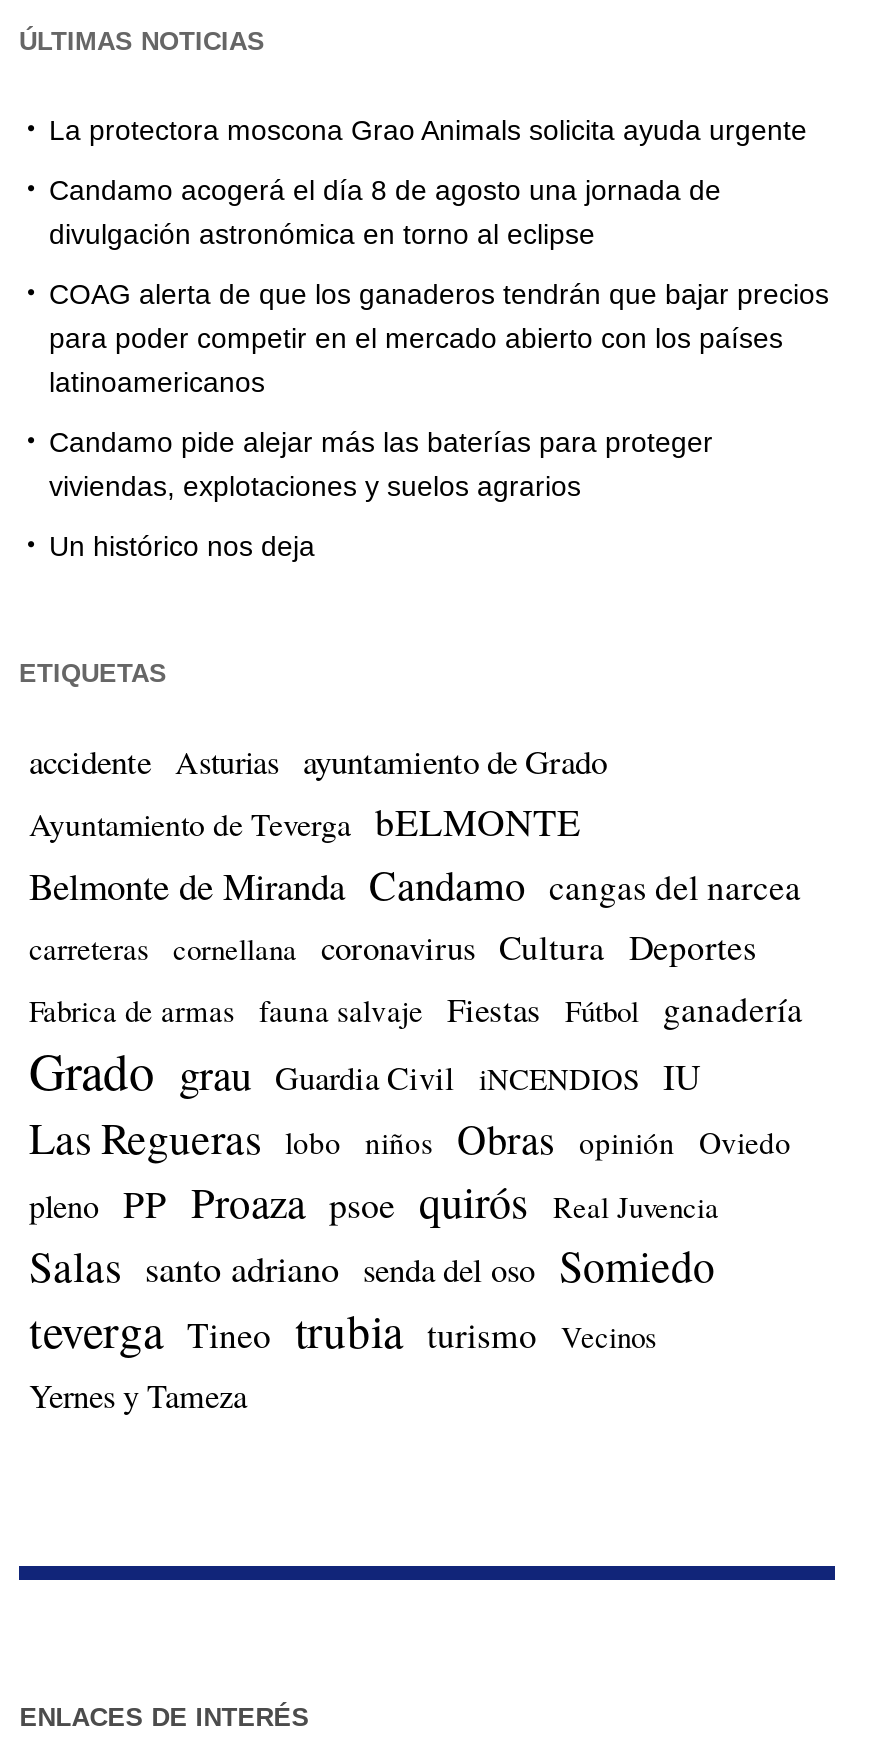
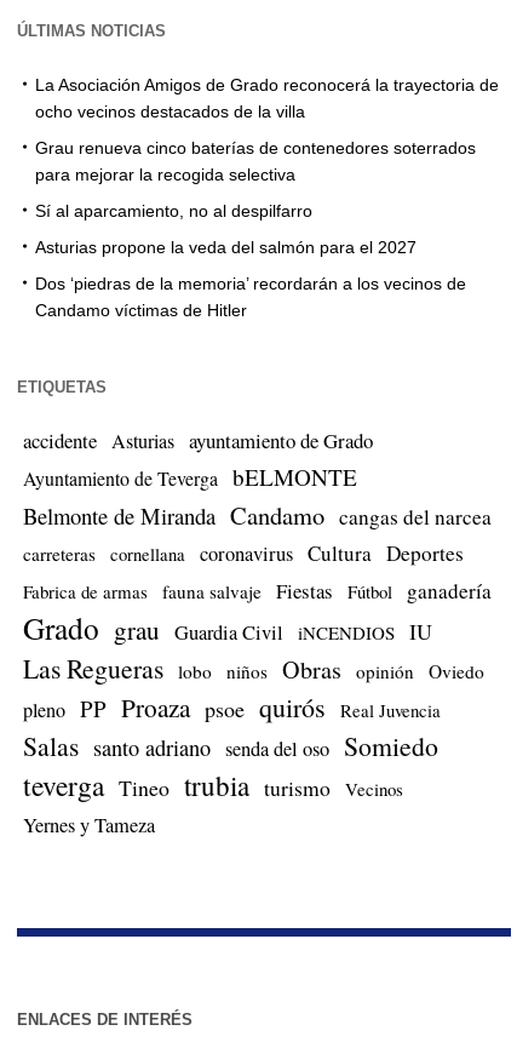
[49,113,807,145] La protectora moscona Grao Animals solicita ayuda urgente -> [35,75,499,121] La Asociación Amigos de Grado reconocerá la trayectoria de | ocho vecinos destacados de la villa
[49,173,721,249] Candamo acogerá el día 8 de agosto una jornada de | divulgación astronómica en torno al eclipse -> [35,138,476,184] Grau renueva cinco baterías de contenedores soterrados | para mejorar la recogida selectiva
[49,277,829,397] COAG alerta de que los ganaderos tendrán que bajar precios | para poder competir en el mercado abierto con los países | latinoamericanos -> [35,201,312,220] Sí al aparcamiento, no al despilfarro
[49,425,713,501] Candamo pide alejar más las baterías para proteger | viviendas, explotaciones y suelos agrarios -> [35,237,417,257] Asturias propone la veda del salmón para el 2027
[49,529,315,561] Un histórico nos deja -> [35,273,466,320] Dos ‘piedras de la memoria’ recordarán a los vecinos de | Candamo víctimas de Hitler

